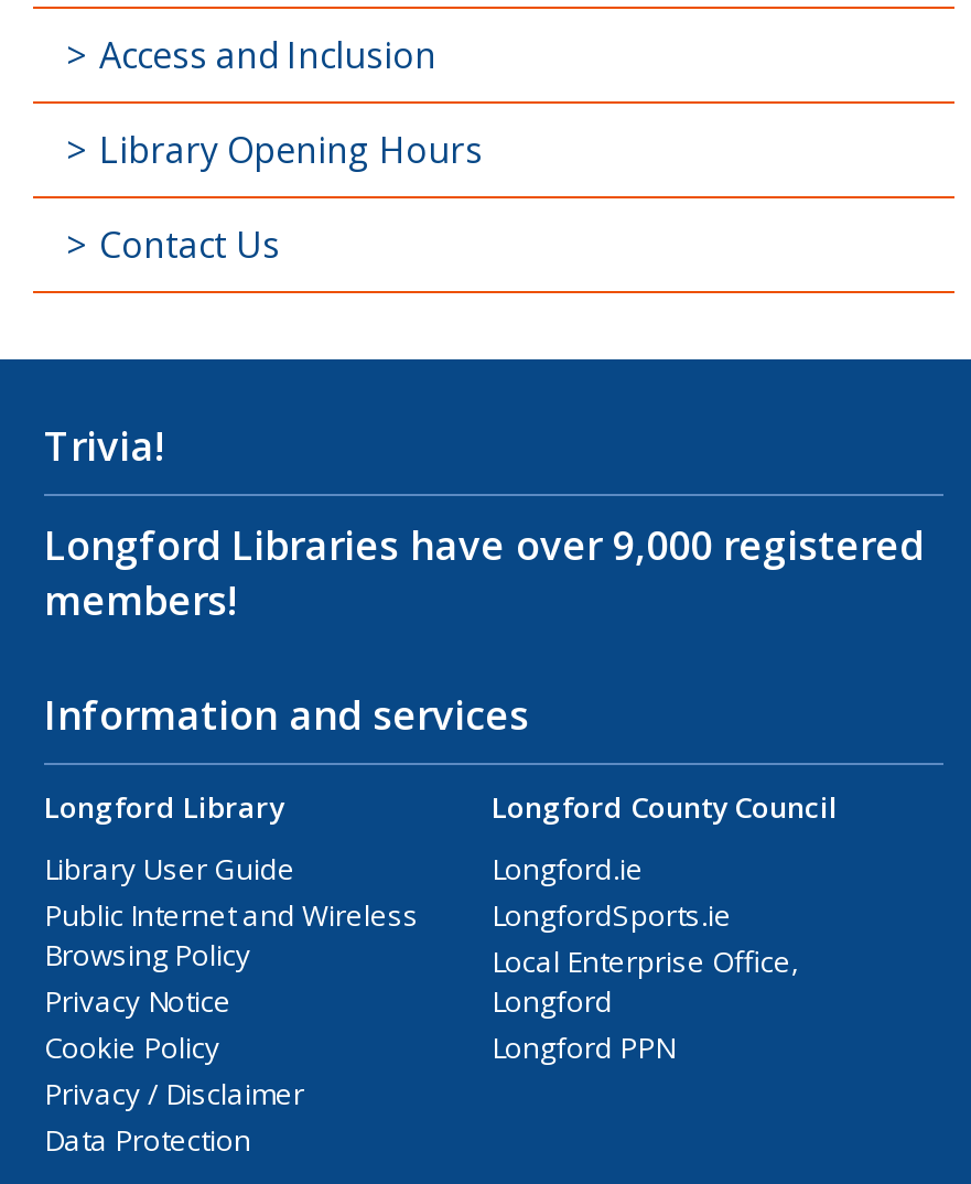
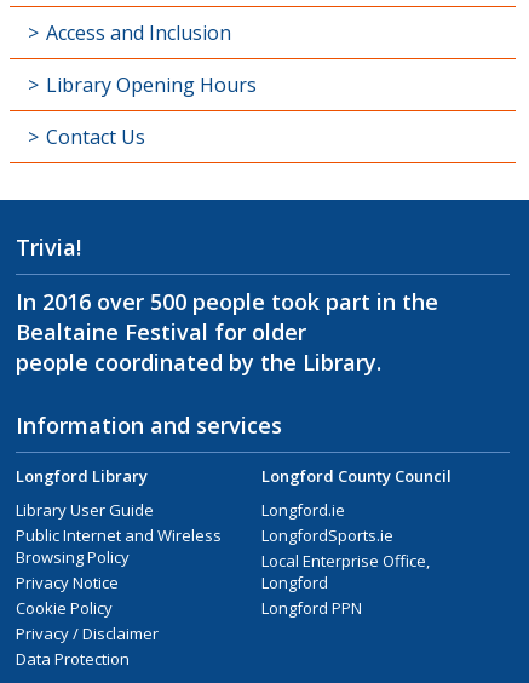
[44,517,924,625] Longford Libraries have over 9,000 registered | members! -> [16,287,438,376] In 2016 over 500 people took part in the | Bealtaine Festival for older | people coordinated by the Library.

